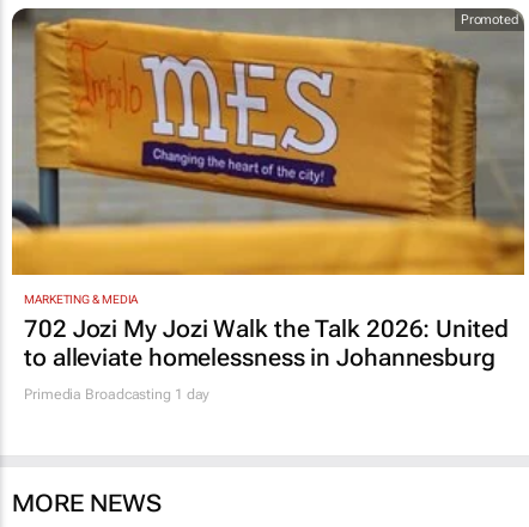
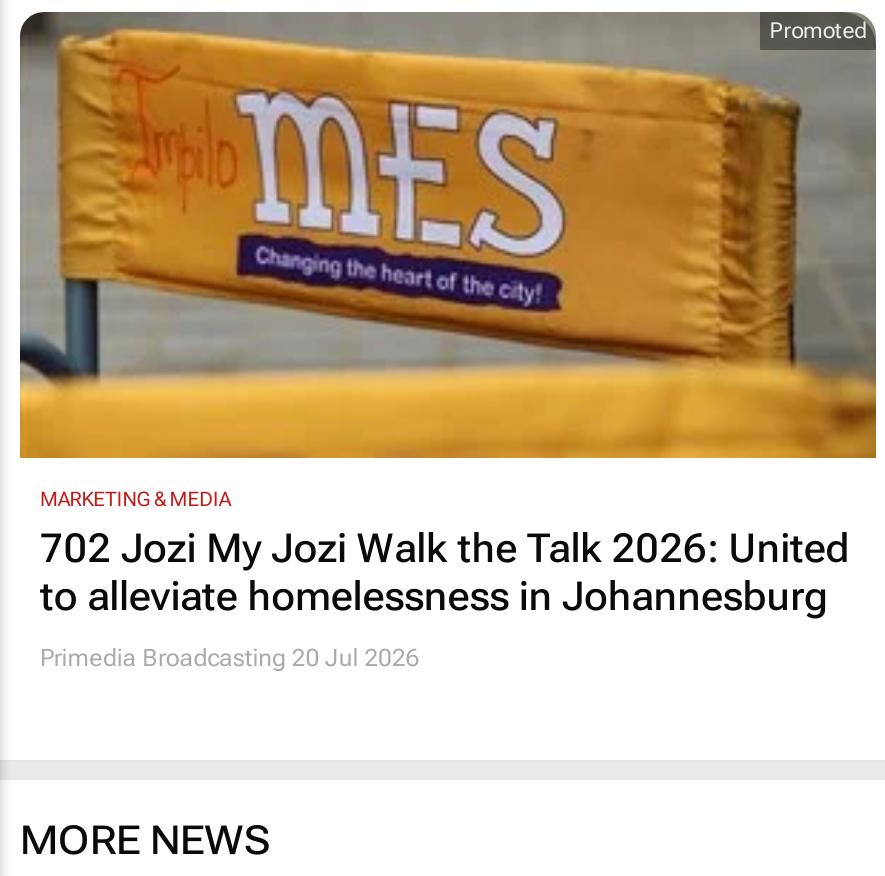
[24,386,210,403] Primedia Broadcasting 1 day -> [40,645,419,673] Primedia Broadcasting 20 Jul 2026

